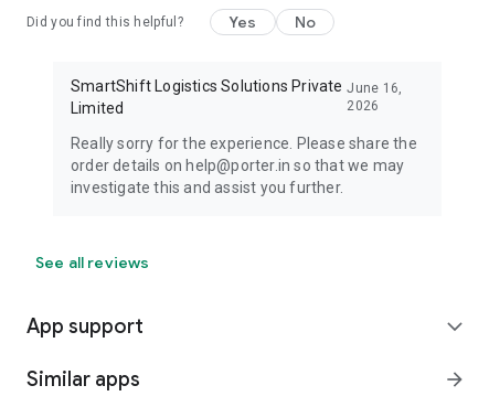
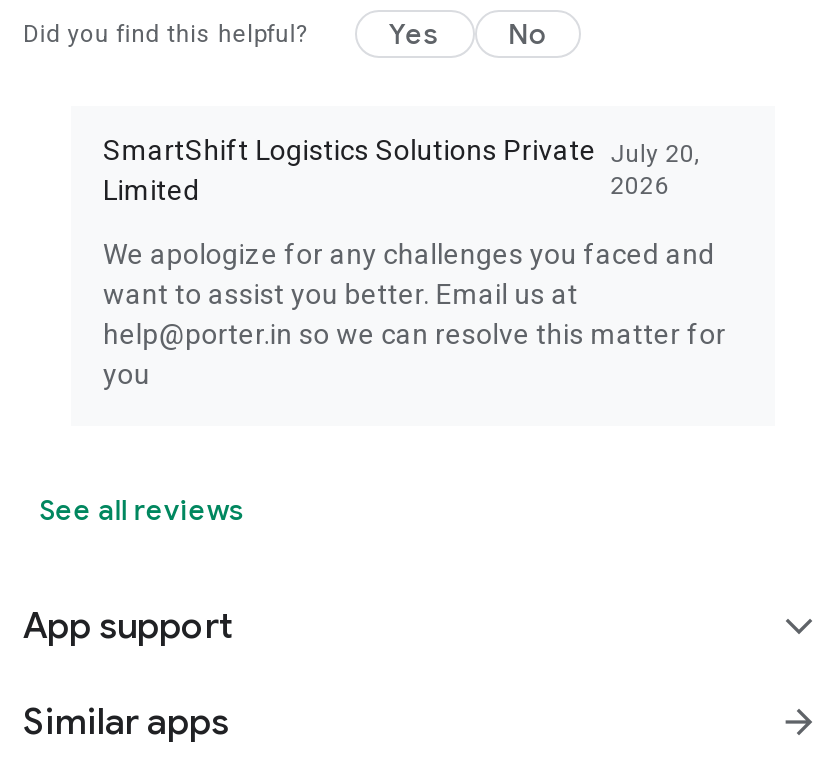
[71,77,403,96] SmartShift Logistics Solutions Private June 16, -> [103,134,701,168] SmartShift Logistics Solutions Private July 20,
[71,135,417,196] Really sorry for the experience. Please share the | order details on help@porter.in so that we may | investigate this and assist you further. -> [103,238,726,390] We apologize for any challenges you faced and | want to assist you better. Email us at | help@porter.in so we can resolve this matter for | you

